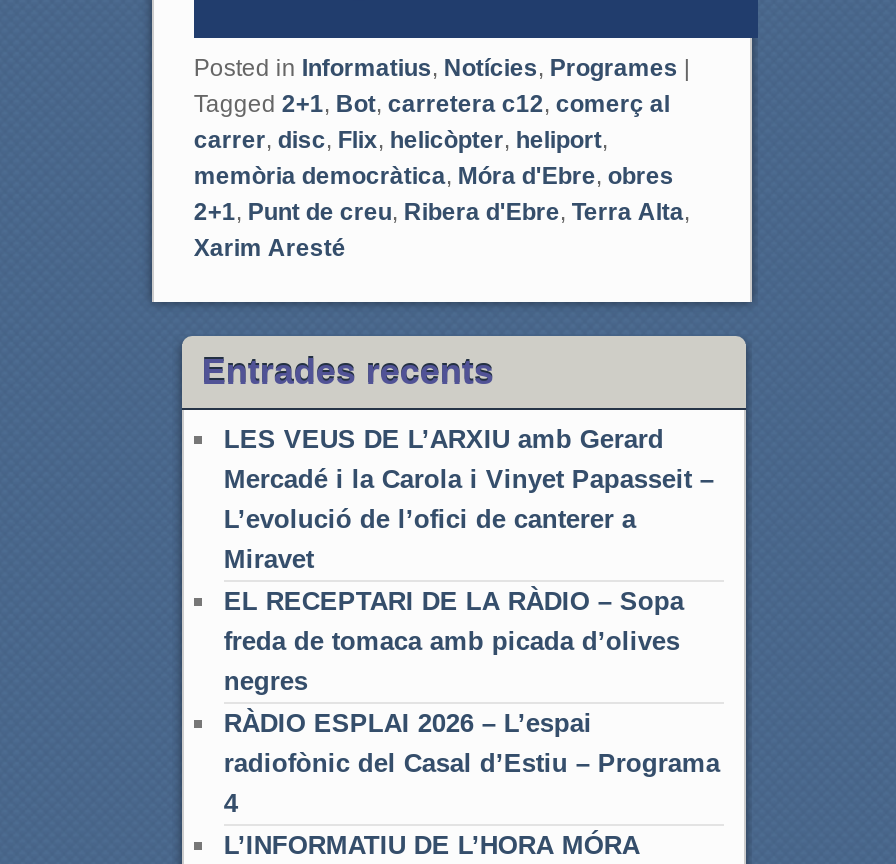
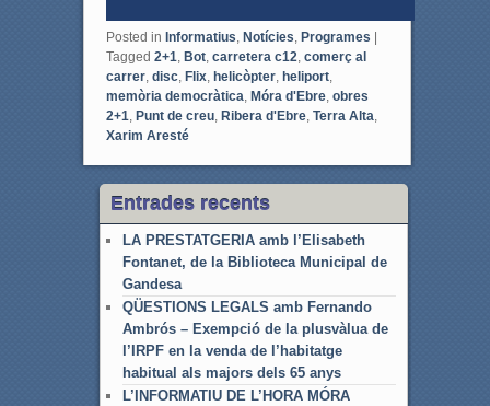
[224,423,720,817] LES VEUS DE L’ARXIU amb Gerard | Mercadé i la Carola i Vinyet Papasseit – | L’evolució de l’ofici de canterer a | Miravet | EL RECEPTARI DE LA RÀDIO – Sopa | freda de tomaca amb picada d’olives | negres | RÀDIO ESPLAI 2026 – L’espai | radiofònic del Casal d’Estiu – Programa | 4 -> [122,231,388,380] LA PRESTATGERIA amb l’Elisabeth | Fontanet, de la Biblioteca Municipal de | Gandesa | QÜESTIONS LEGALS amb Fernando | Ambrós – Exempció de la plusvàlua de | l’IRPF en la venda de l’habitatge | habitual als majors dels 65 anys

